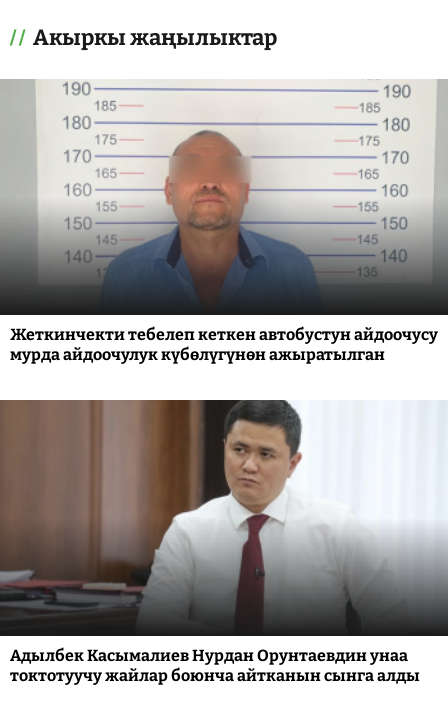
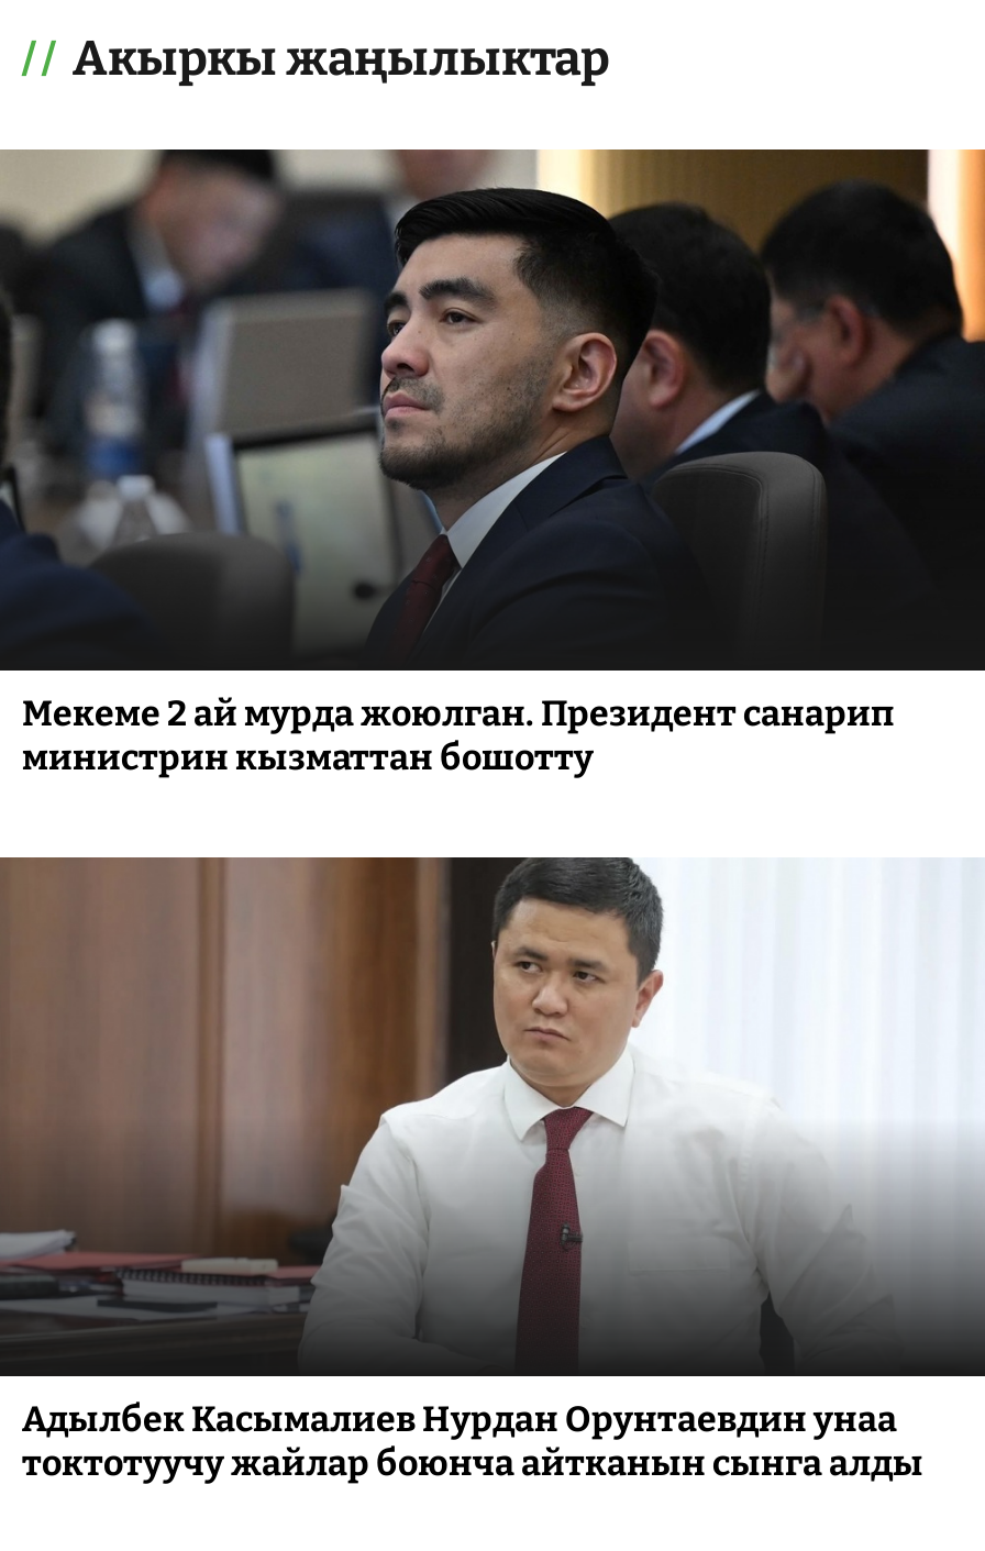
[3,78,445,364] [image] | Жеткинчекти тебелеп кеткен автобустун айдоочусу | мурда айдоочулук күбөлүгүнөн ажыратылган -> [7,146,978,777] [image] | Мекеме 2 ай мурда жоюлган. Президент санарип | министрин кызматтан бошотту

